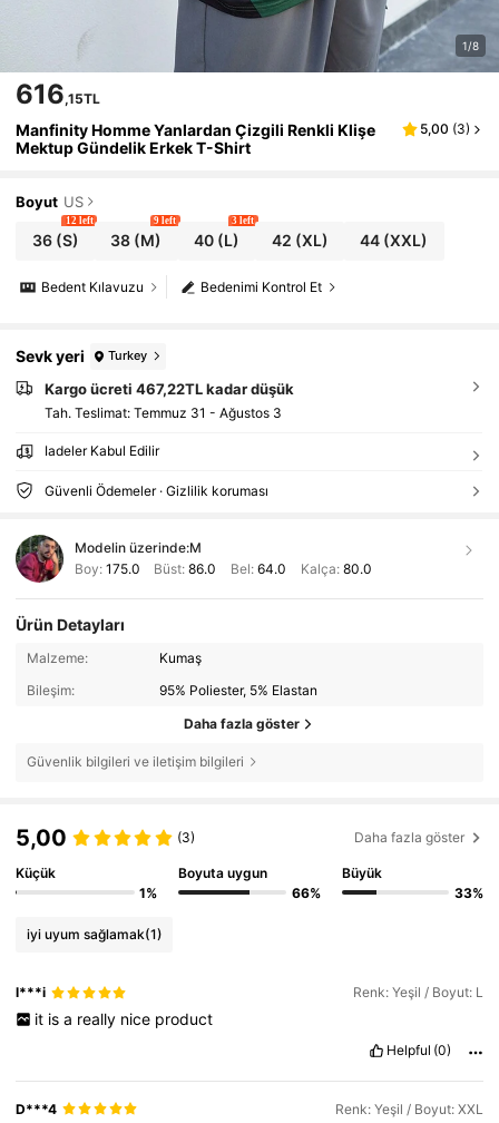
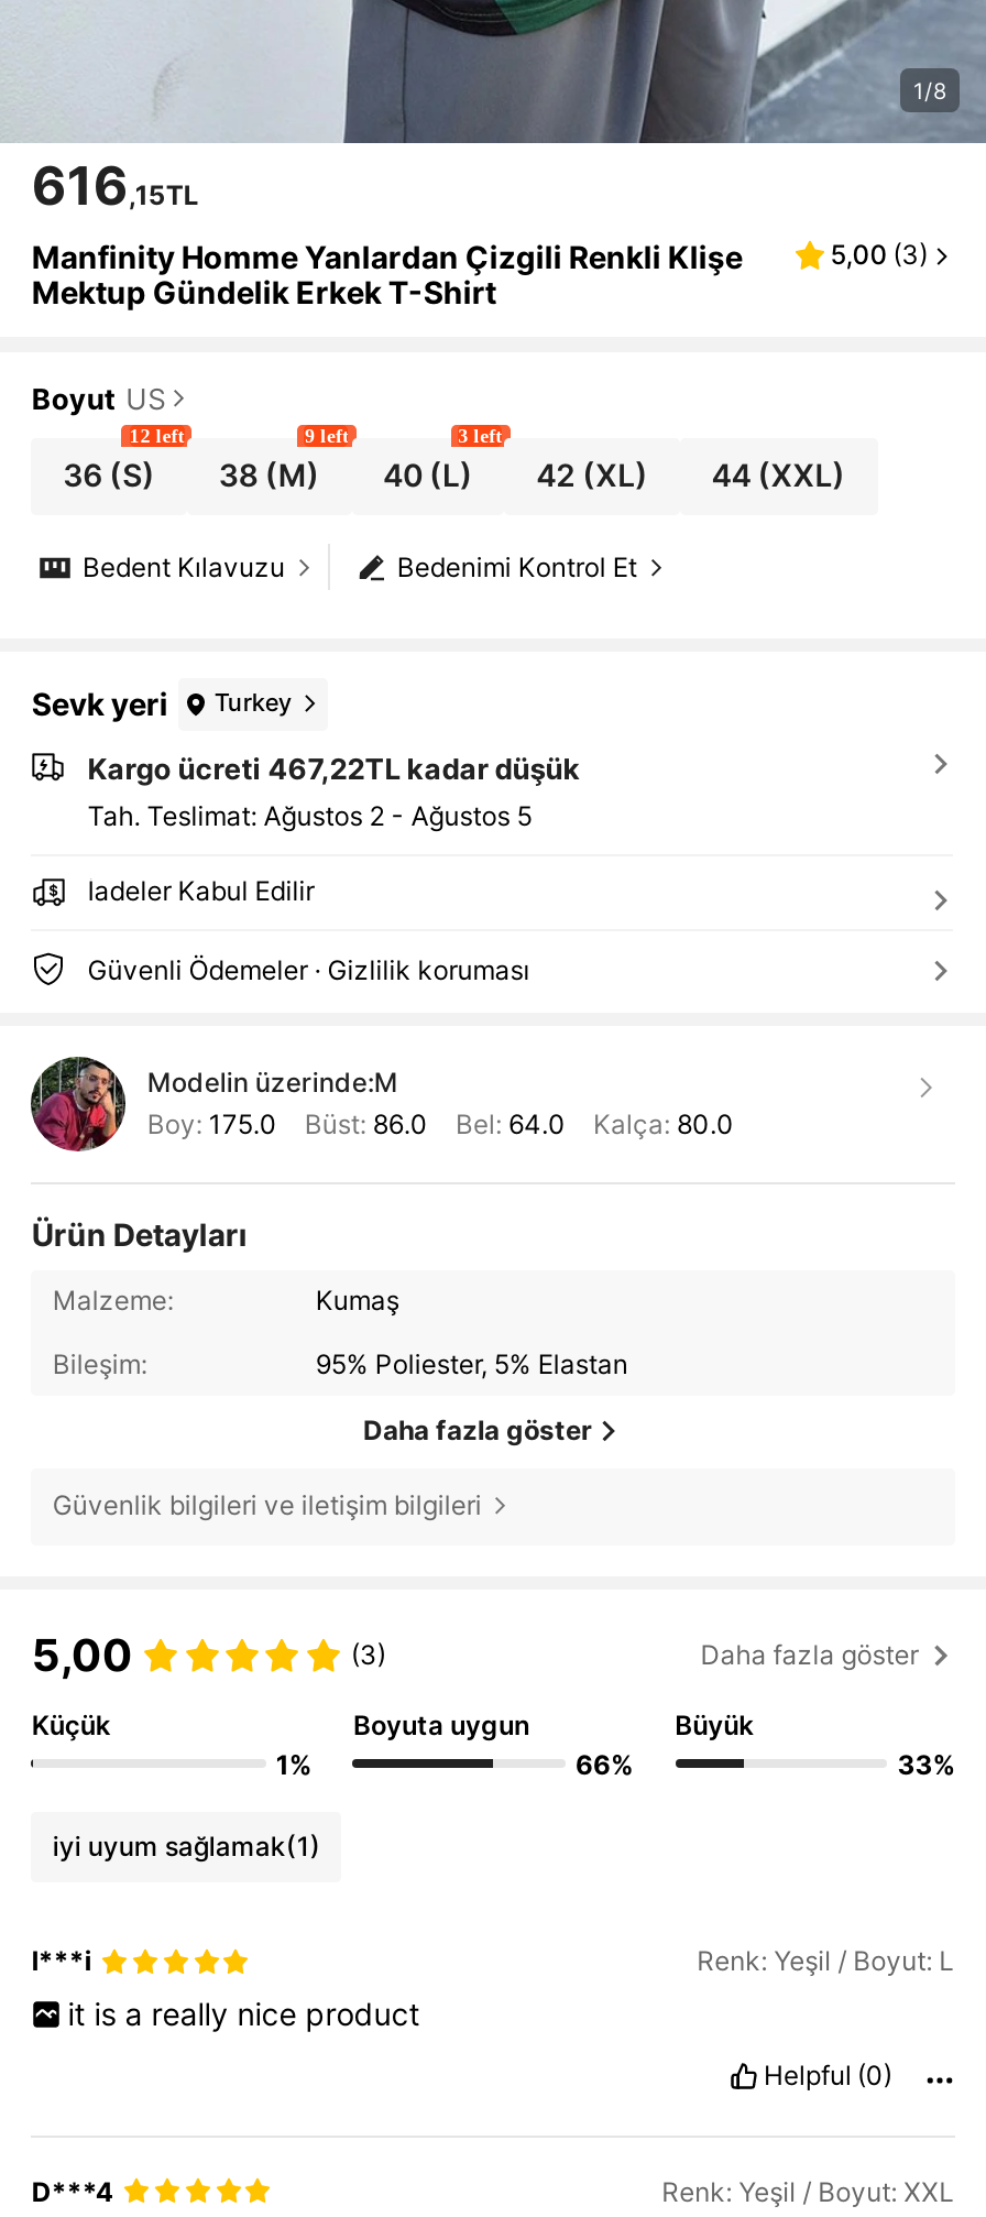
[44,405,281,421] Tah. Teslimat: Temmuz 31 - Ağustos 3 -> [87,800,532,833] Tah. Teslimat: Ağustos 2 - Ağustos 5

